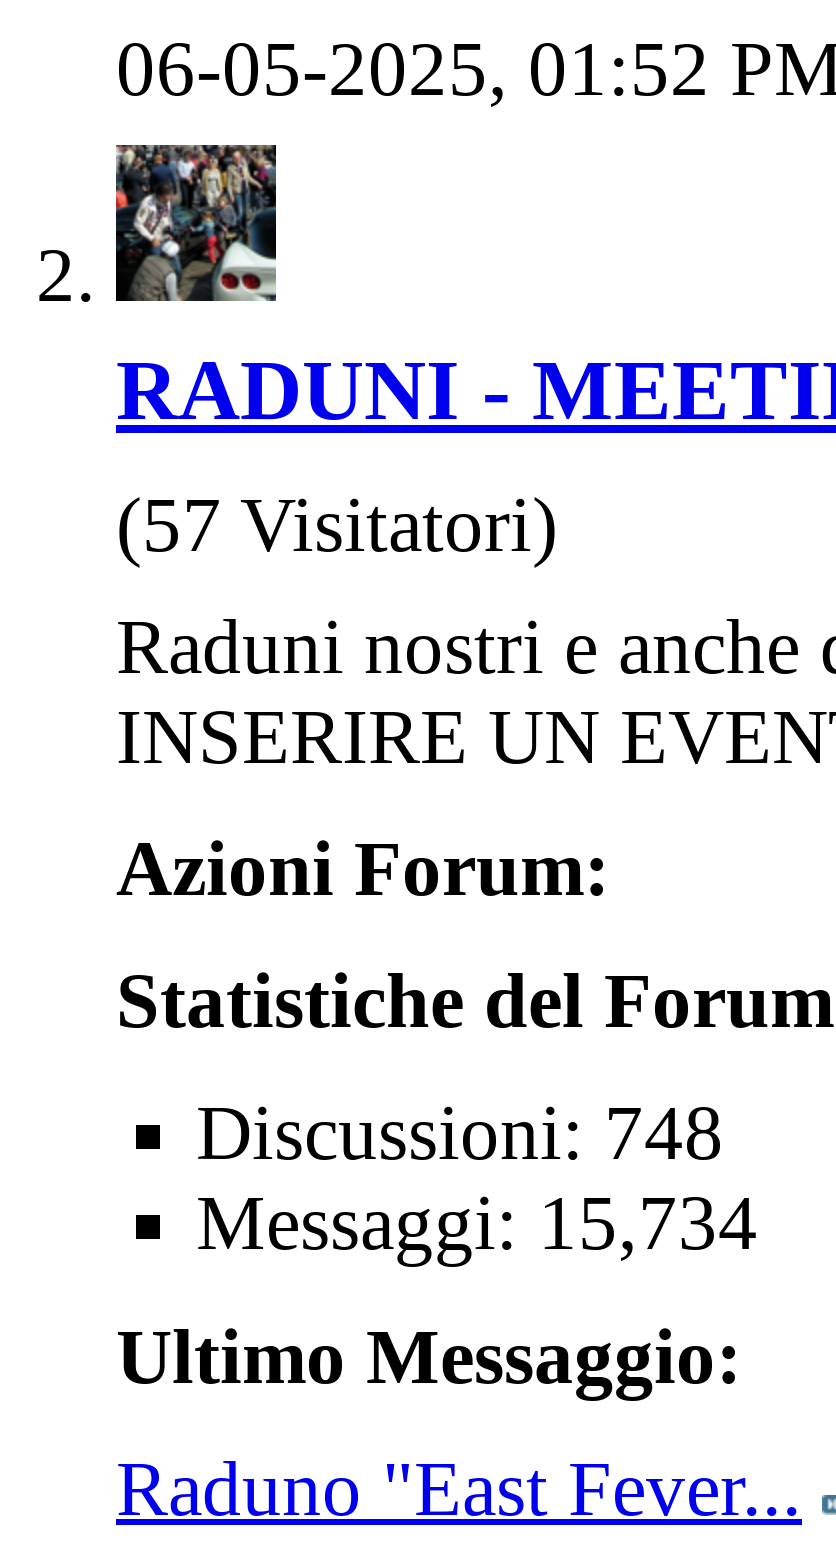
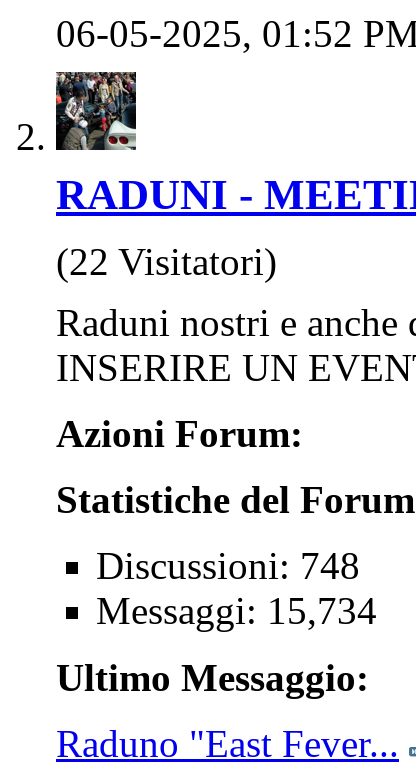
[116,480,558,566] (57 Visitatori) -> [56,239,277,282] (22 Visitatori)

